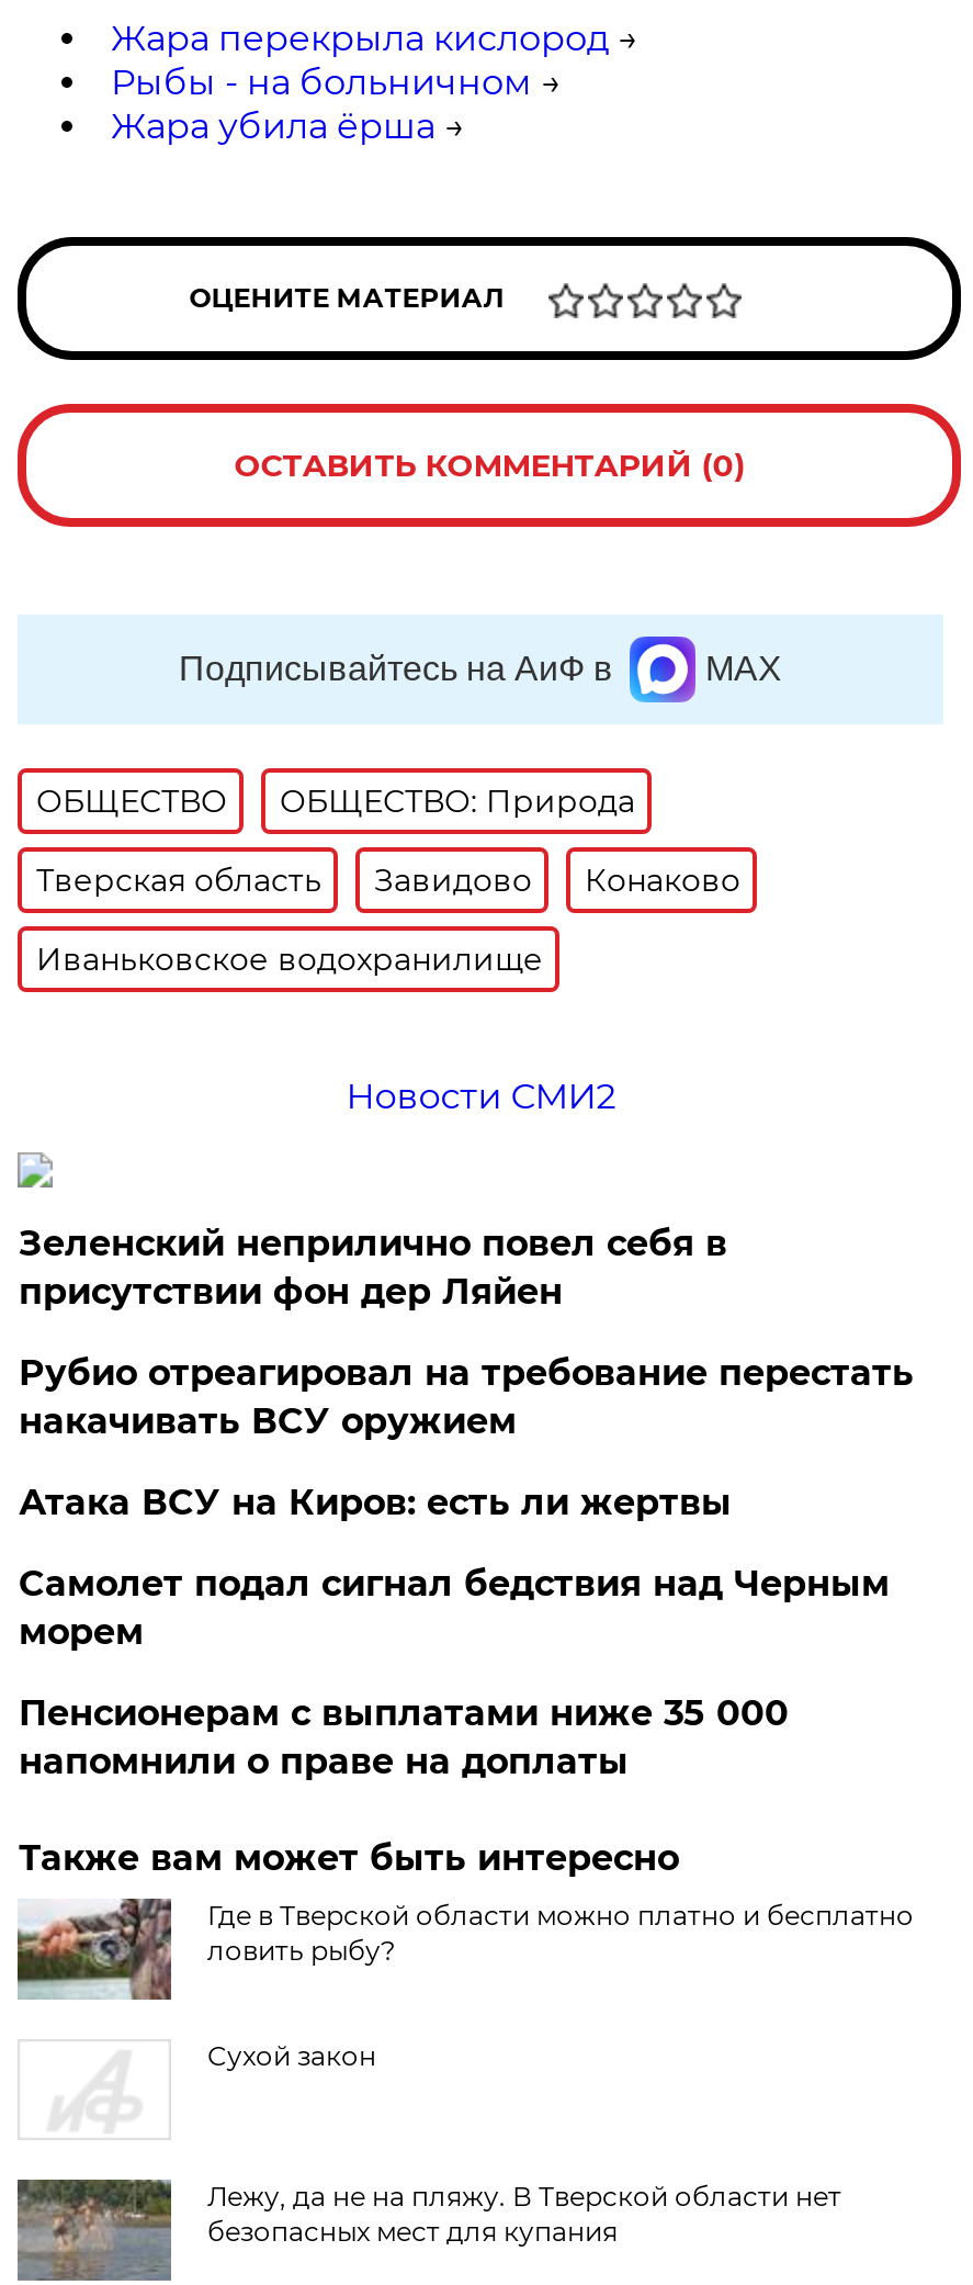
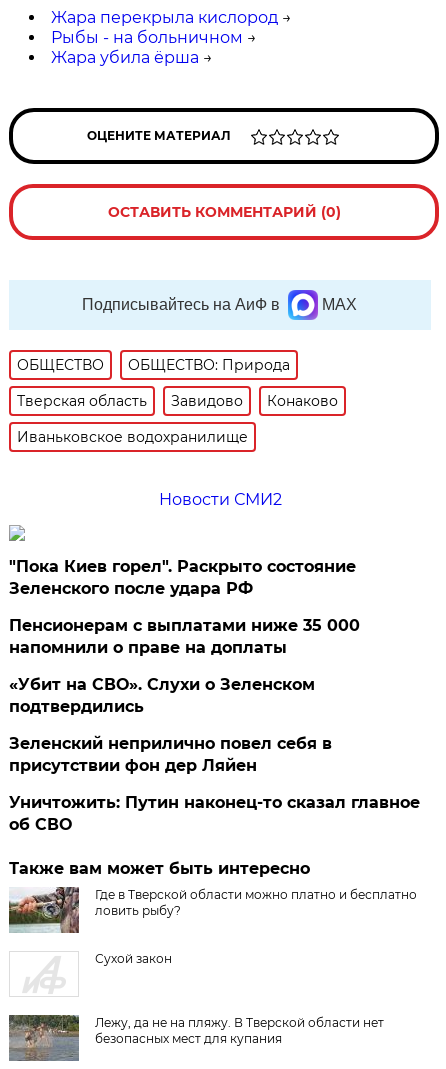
moved [18,1223,727,1313] -> [9,734,332,775]: Зеленский неприлично повел cебя в | присутствии фон дер Ляйен
[18,1352,914,1653] Рубио отреагировал на требование перестать | накачивать ВСУ оружием | Атака ВСУ на Киров: есть ли жертвы | Самолет подал сигнал бедствия над Черным | морем -> [9,557,356,598] "Пока Киев горел". Раскрыто состояние | Зеленского после удара РФ
moved [18,1693,788,1783] -> [9,616,360,657]: Пенсионерам с выплатами ниже 35 000 | напомнили о праве на доплаты
none -> [9,675,420,834] «Убит на СВО». Слухи о Зеленском | подтвердились | Уничтожить: Путин наконец-то сказал главное | об СВО

